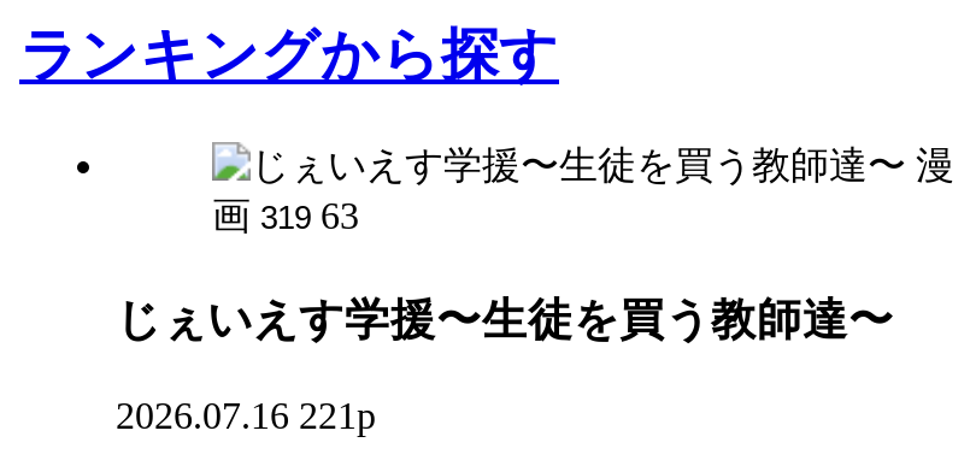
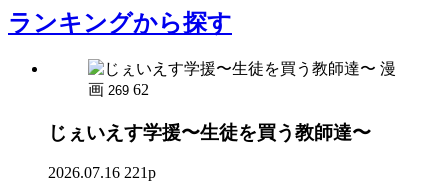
[212,195,359,236] 画 319 63 -> [88,81,149,98] 画 269 62

